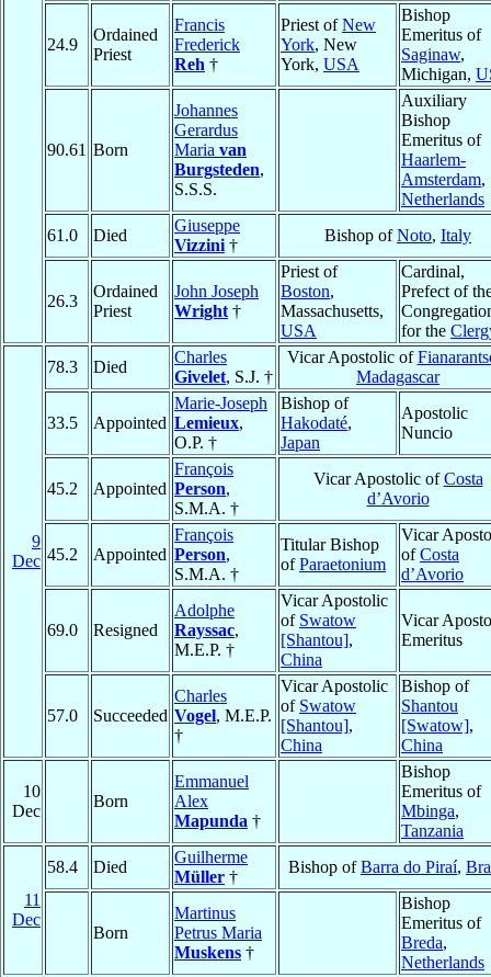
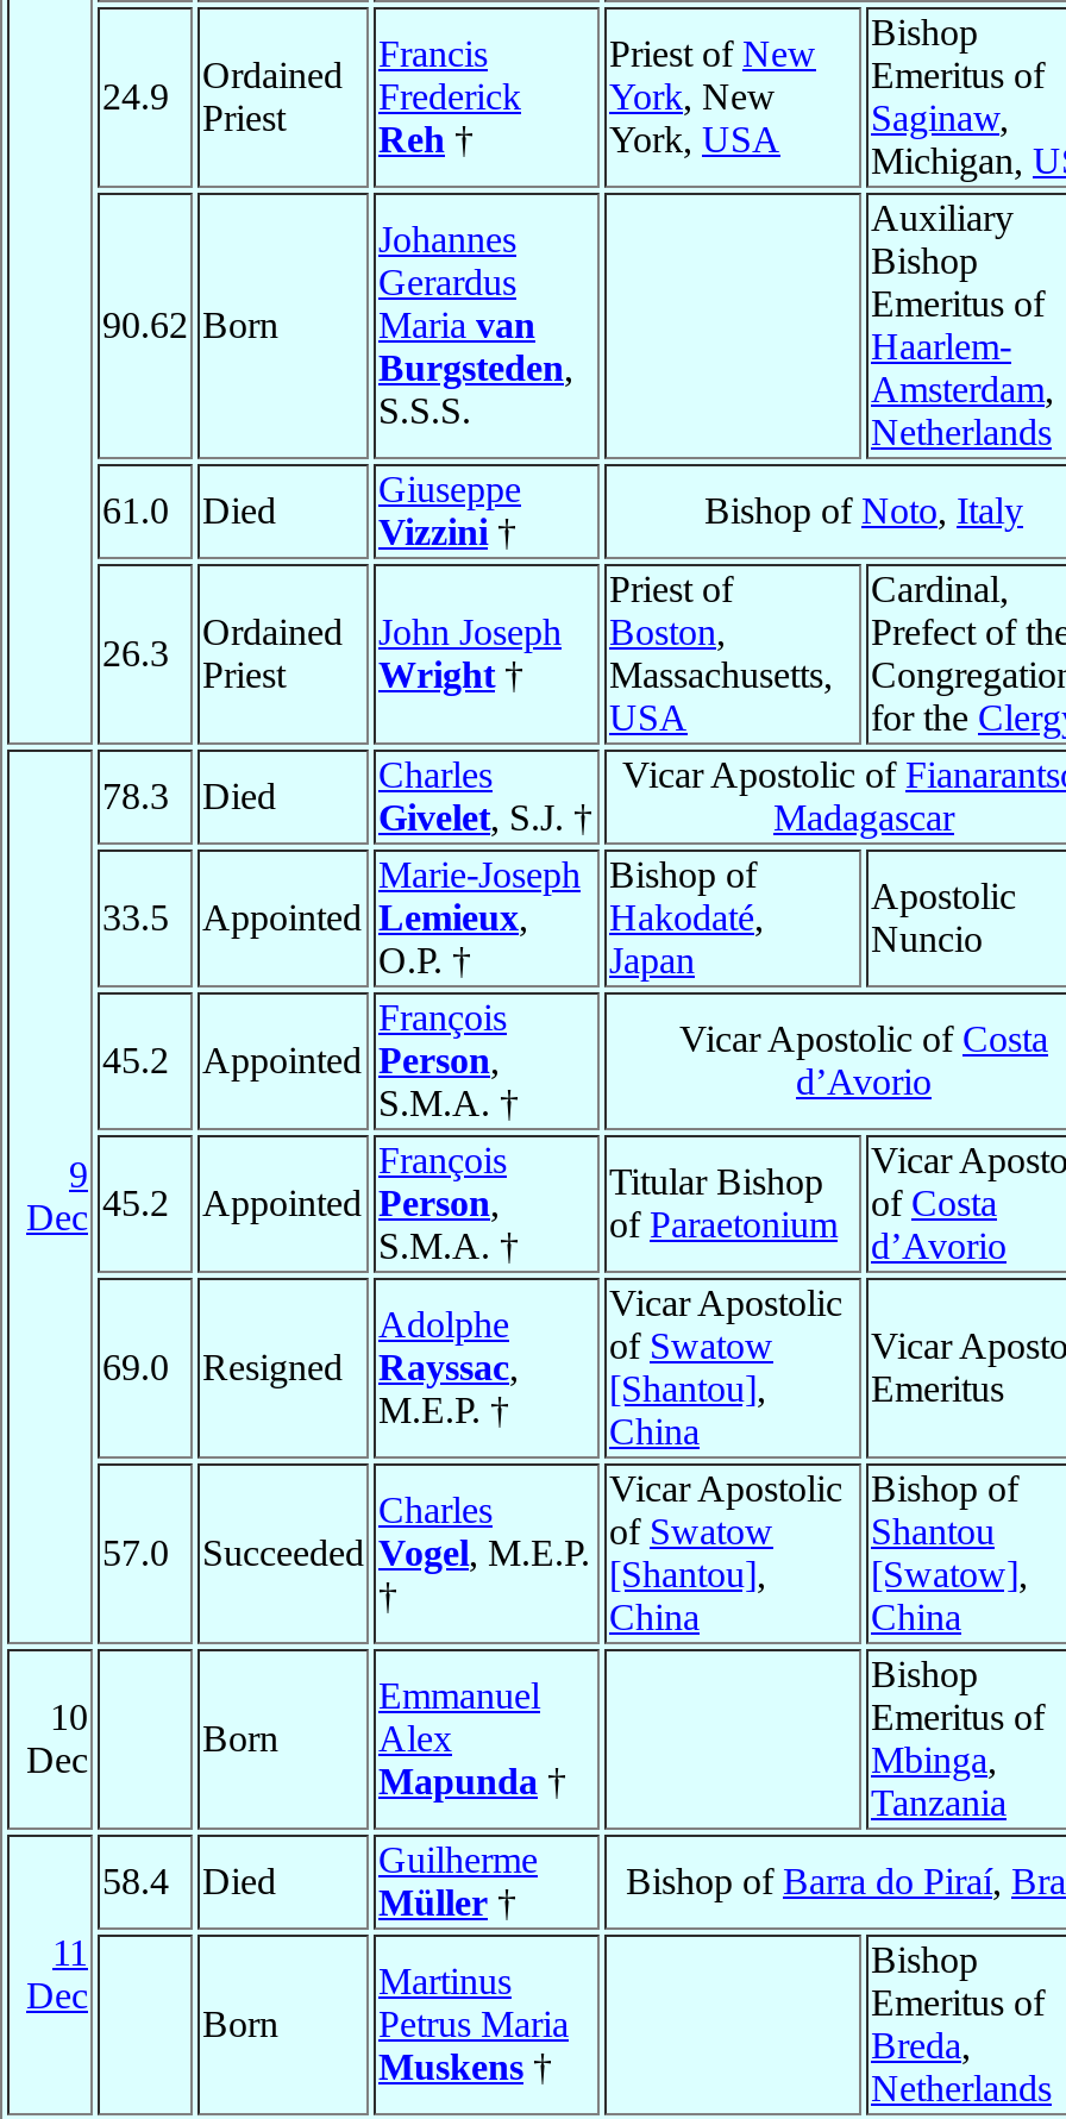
[47,141,128,159] 90.61 Born -> [102,305,278,346] 90.62 Born

